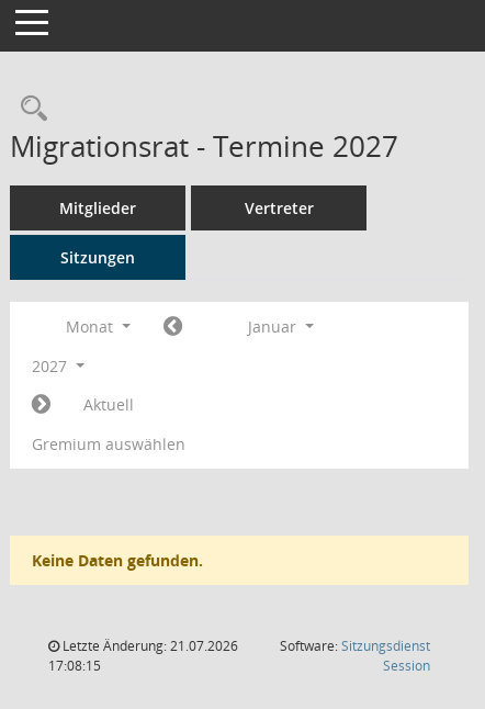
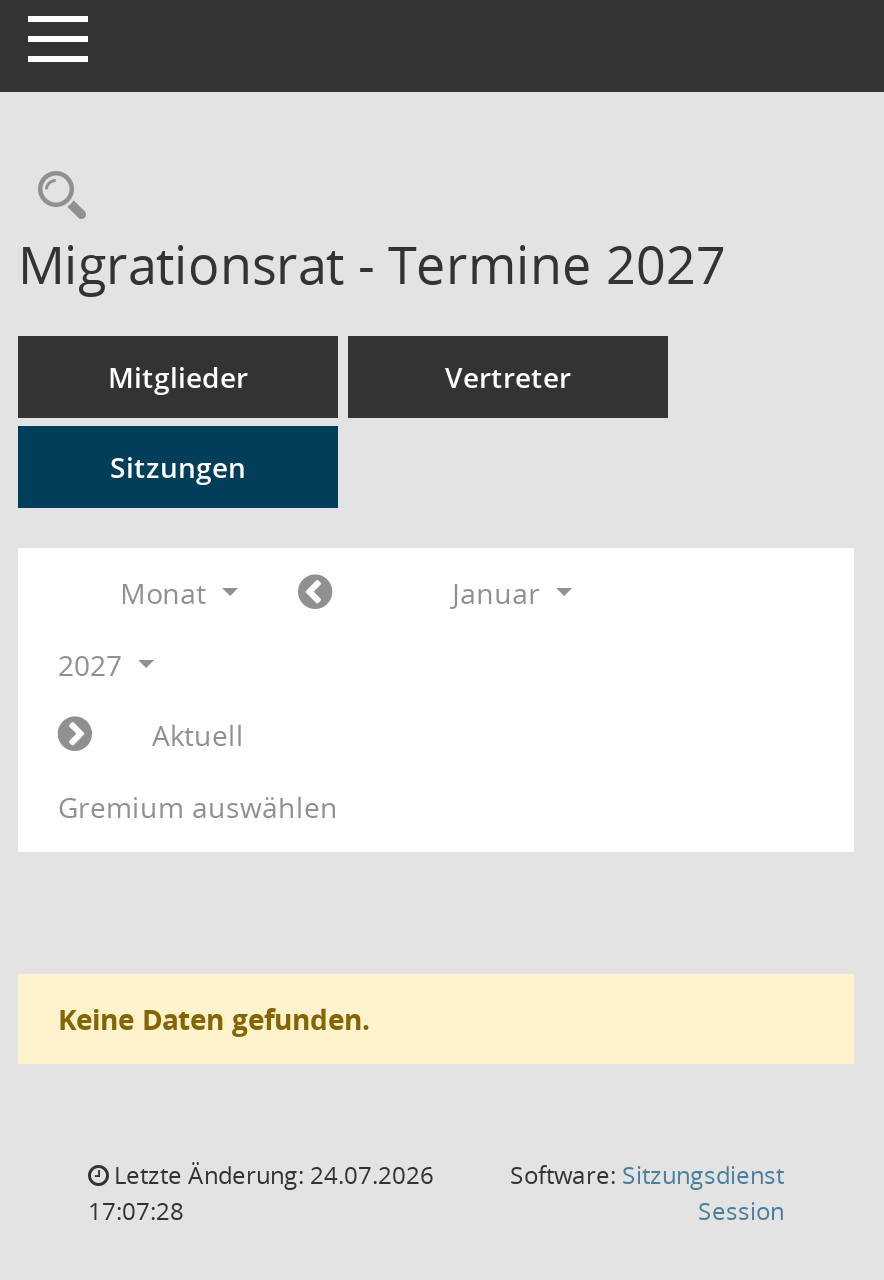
[59,637,238,655] Letzte Änderung: 21.07.2026 -> [108,1158,434,1192] Letzte Änderung: 24.07.2026
[48,656,101,675] 17:08:15 -> [88,1194,184,1228] 17:07:28

